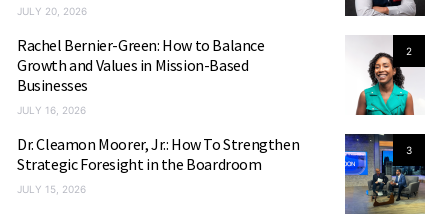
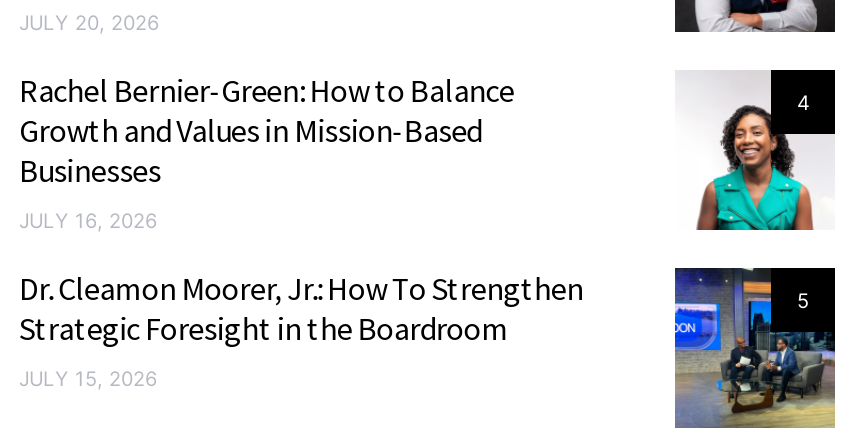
[406,45,412,57] 2 -> [797,90,809,114] 4
[406,144,412,156] 3 -> [797,288,809,312] 5

